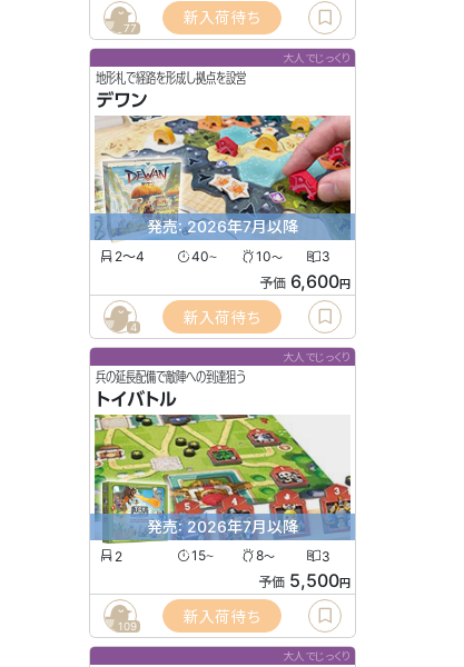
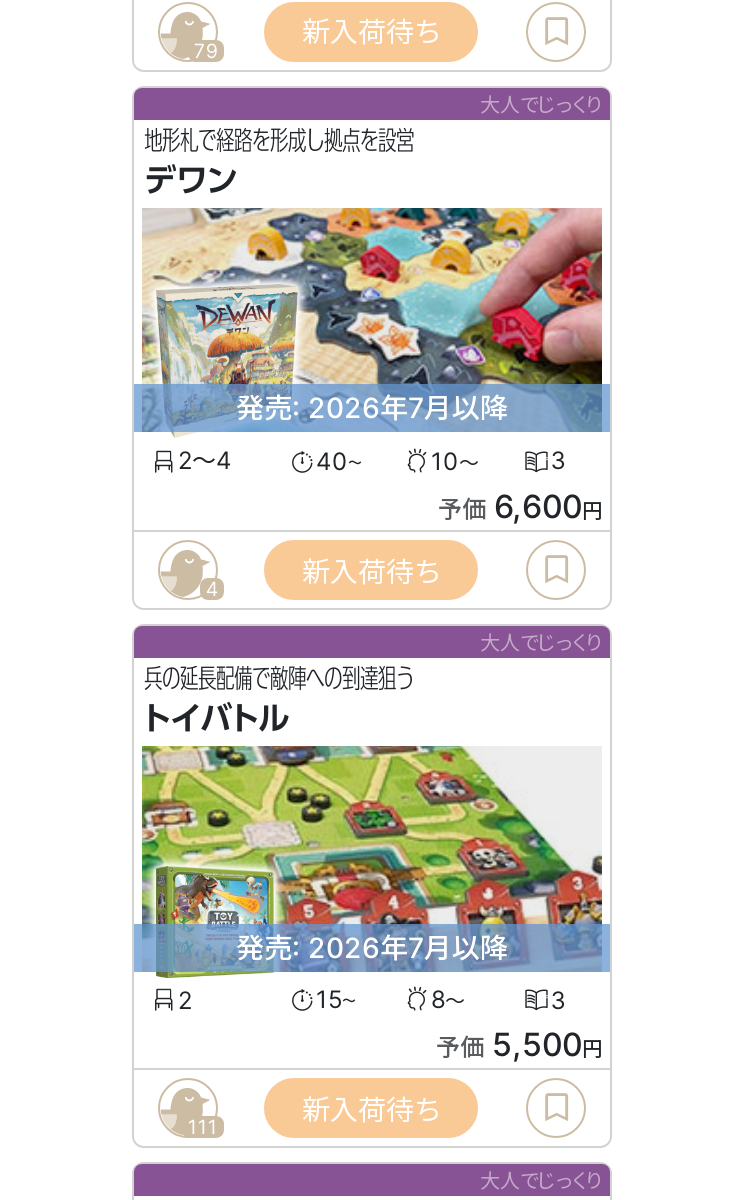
[123,22,137,34] 77 -> [194,40,218,62] 79
[118,621,137,633] 109 -> [188,1117,218,1139] 111

